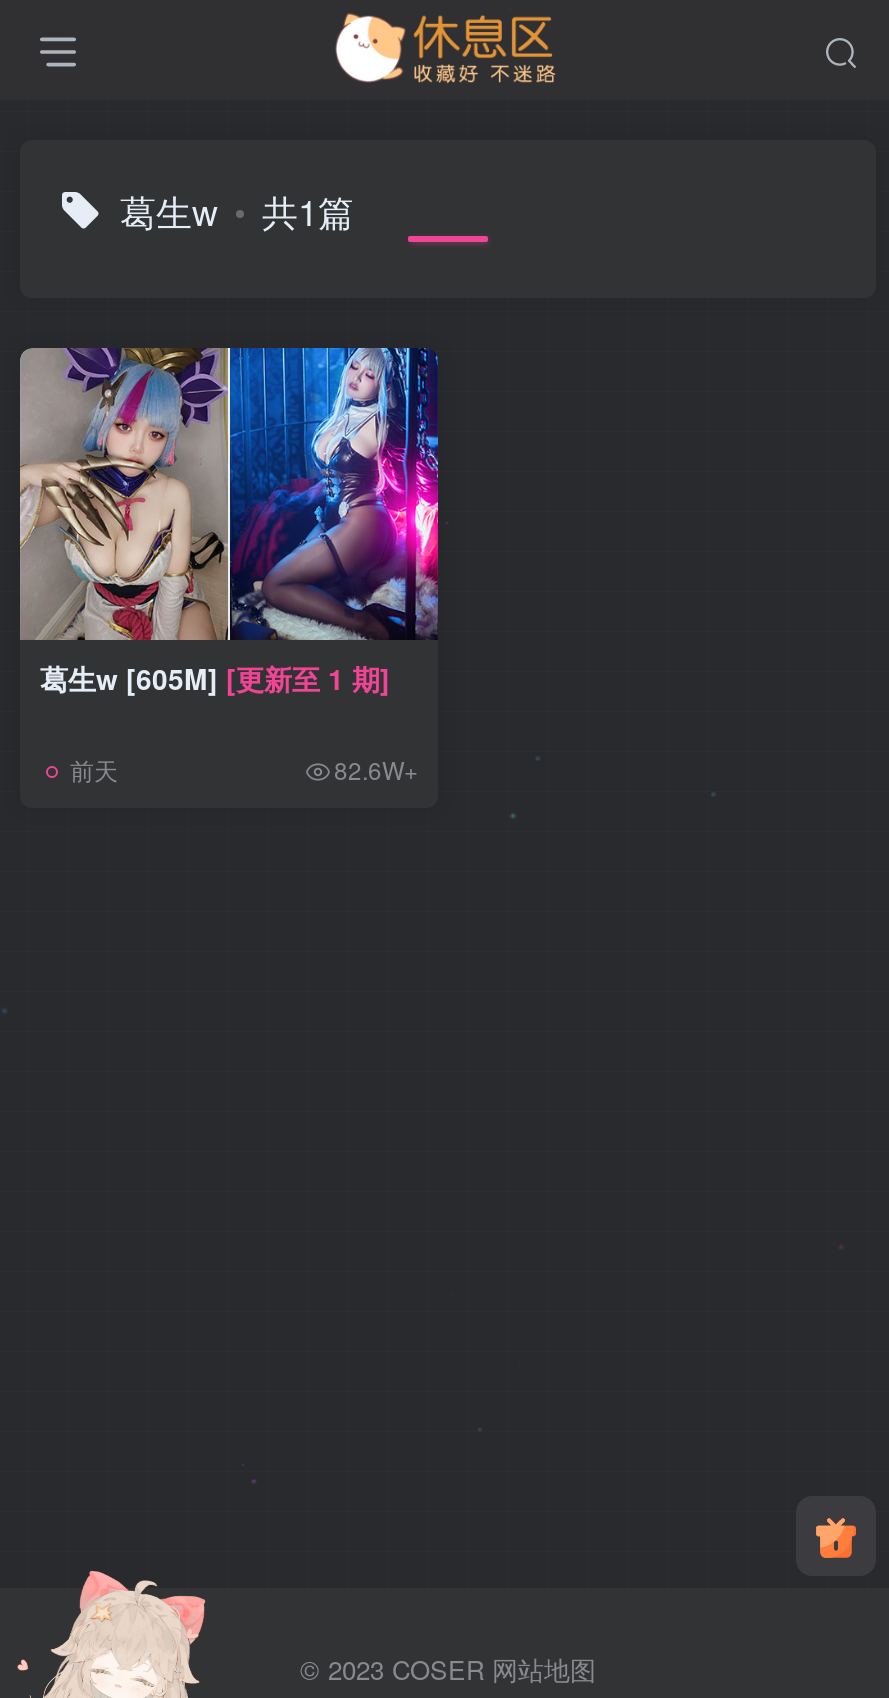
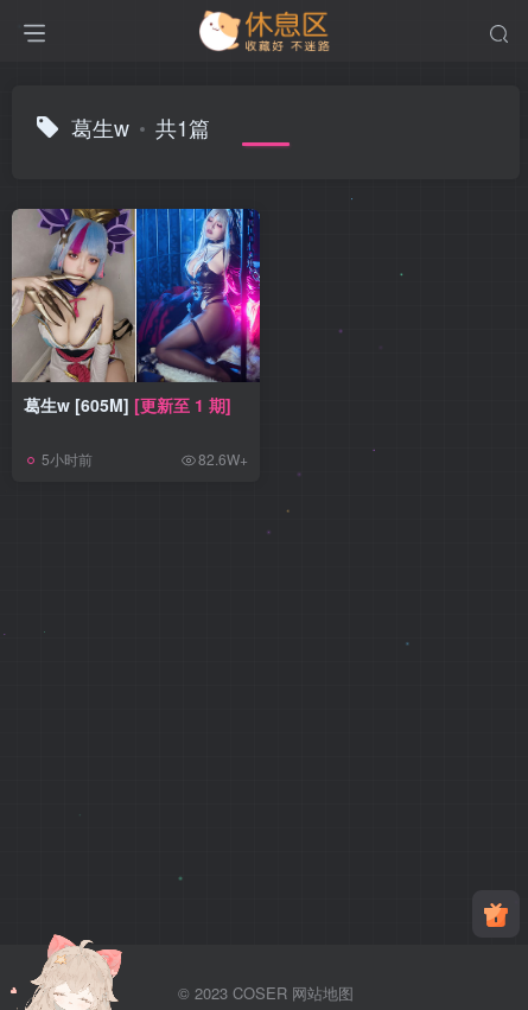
[70,752,118,786] 前天 -> [42,449,93,469] 5小时前

